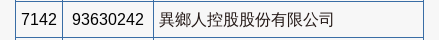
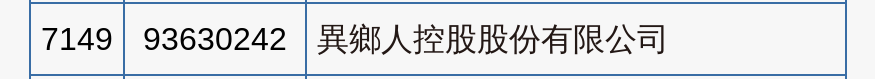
[21,11,335,28] 7142 93630242 異鄉人控股股份有限公司 -> [41,22,669,56] 7149 93630242 異鄉人控股股份有限公司

